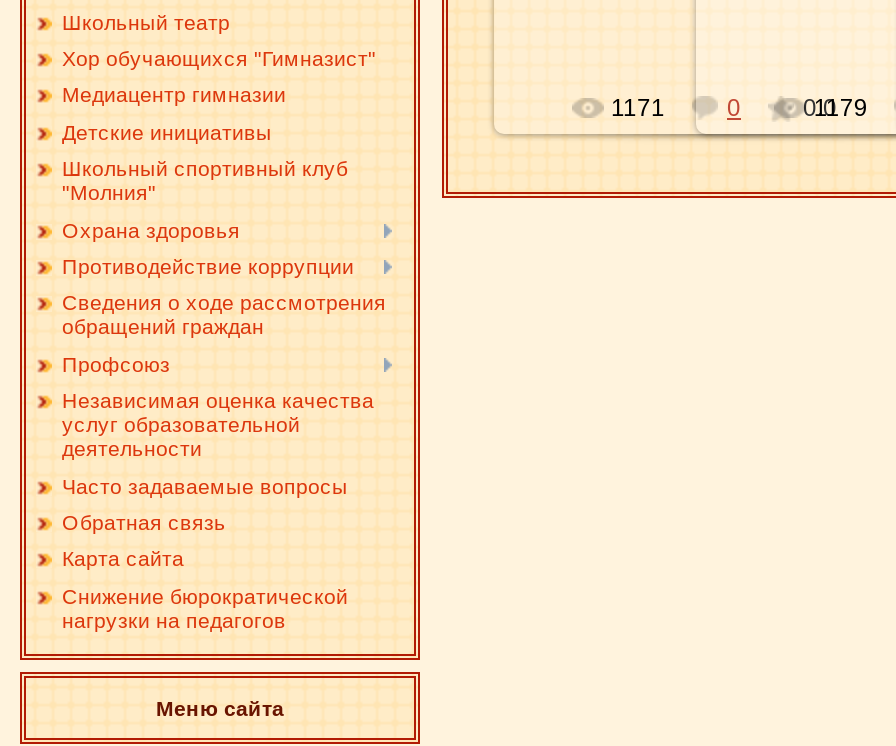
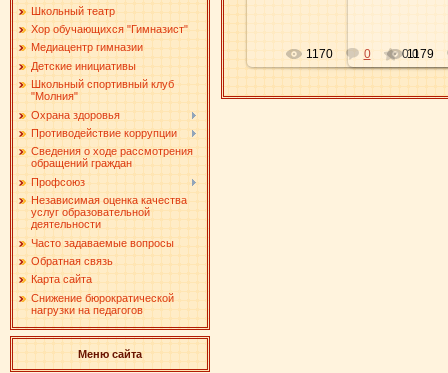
[611,95,665,123] 1171 -> [305,47,332,61] 1170

